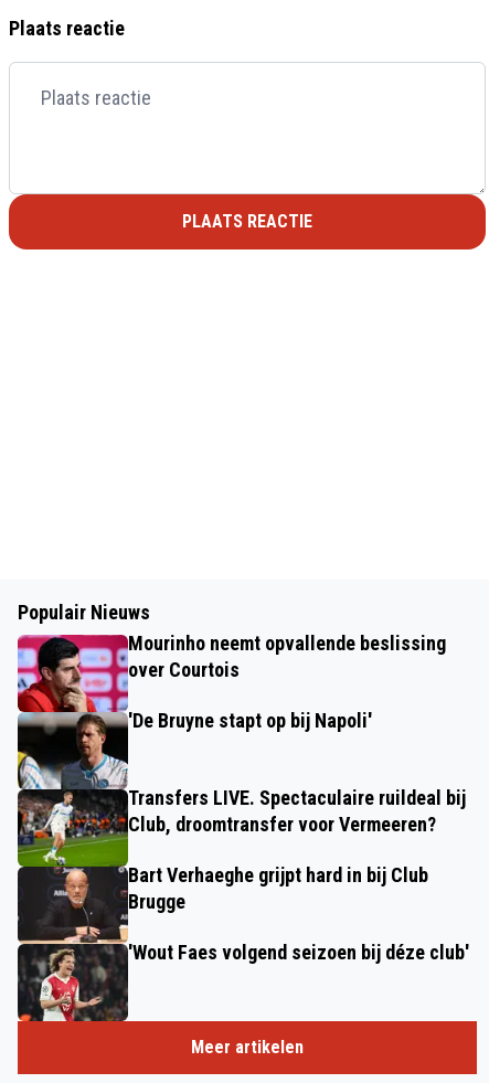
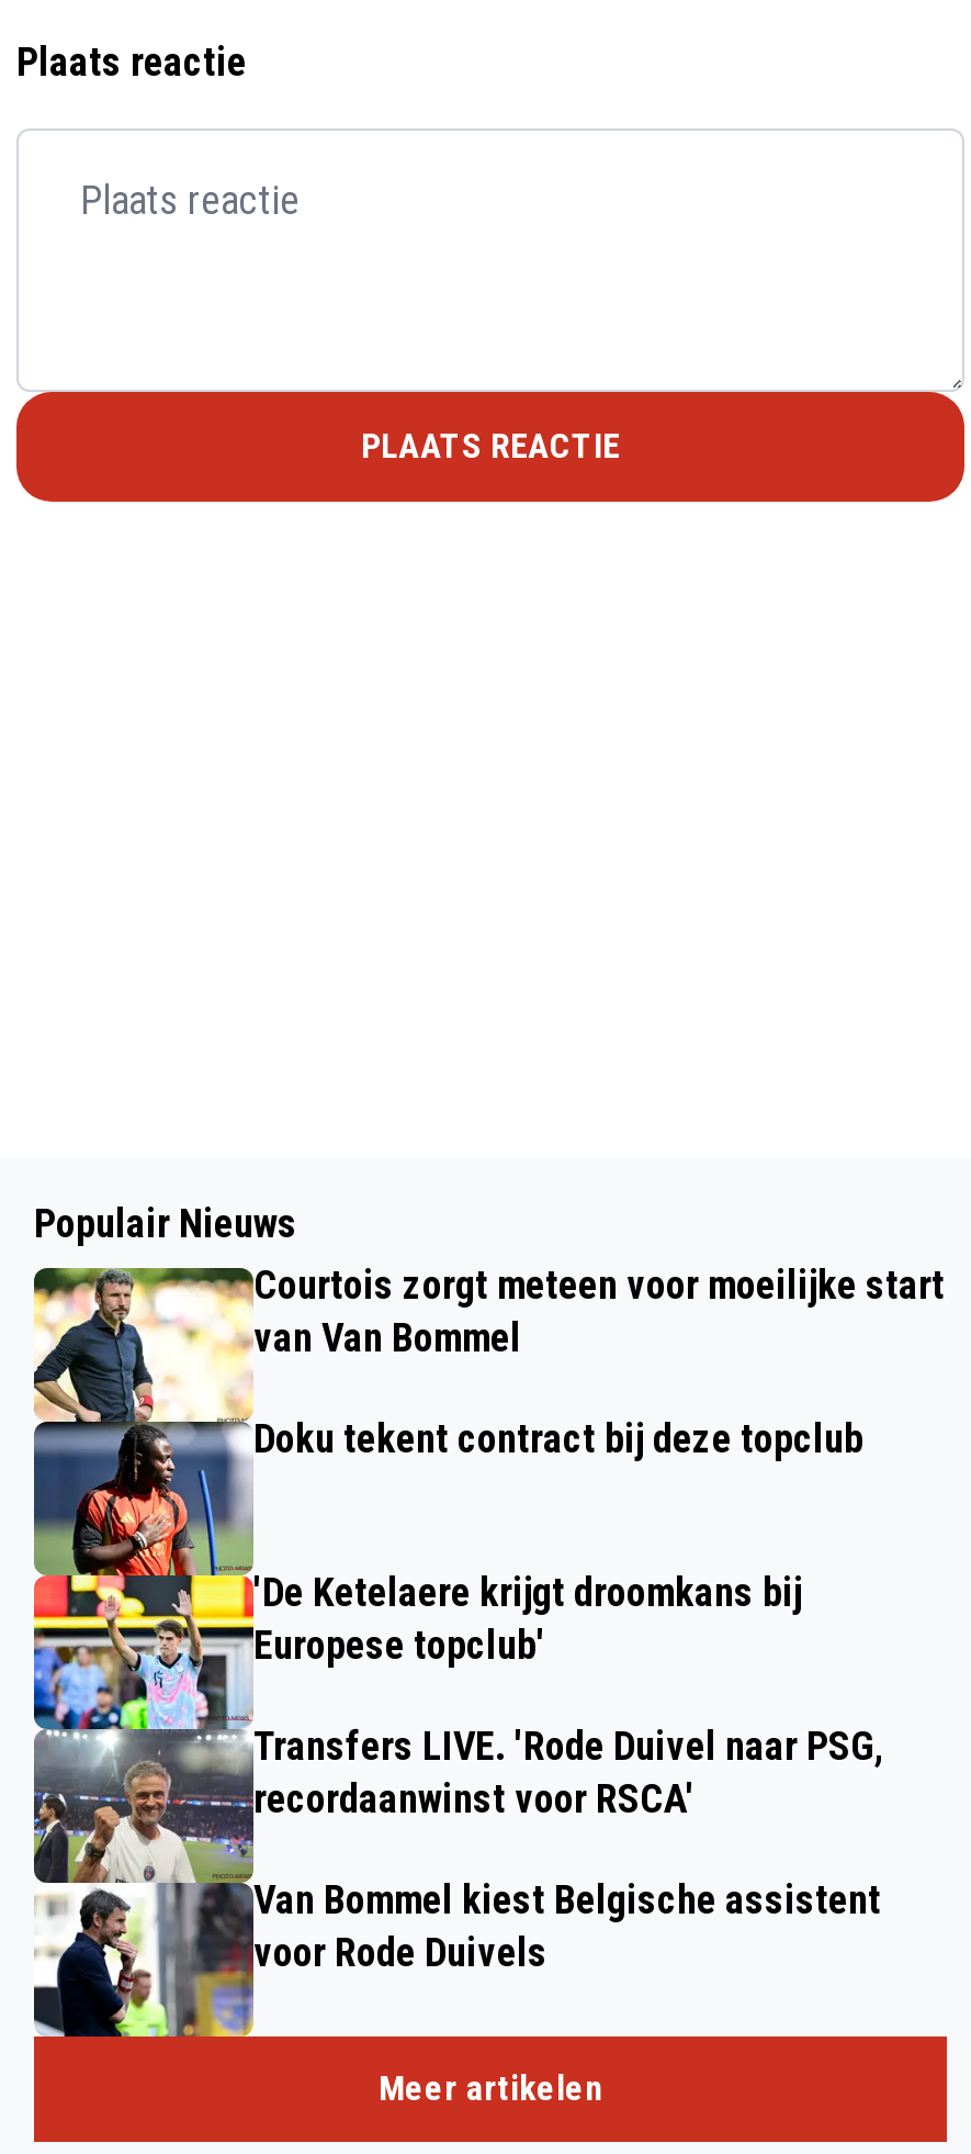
[17,631,446,1022] [image] | Mourinho neemt opvallende beslissing | over Courtois -> [32,1261,945,2039] [image] | Courtois zorgt meteen voor moeilijke start | van Van Bommel
[128,709,372,732] 'De Bruyne stapt op bij Napoli' -> [253,1415,863,1461] Doku tekent contract bij deze topclub
[128,786,466,836] Transfers LIVE. Spectaculaire ruildeal bij | Club, droomtransfer voor Vermeeren? -> [253,1569,802,1668] 'De Ketelaere krijgt droomkans bij | Europese topclub'
[128,863,428,913] Bart Verhaeghe grijpt hard in bij Club | Brugge -> [253,1723,885,1821] Transfers LIVE. 'Rode Duivel naar PSG, | recordaanwinst voor RSCA'
[128,941,469,964] 'Wout Faes volgend seizoen bij déze club' -> [253,1876,881,1975] Van Bommel kiest Belgische assistent | voor Rode Duivels

